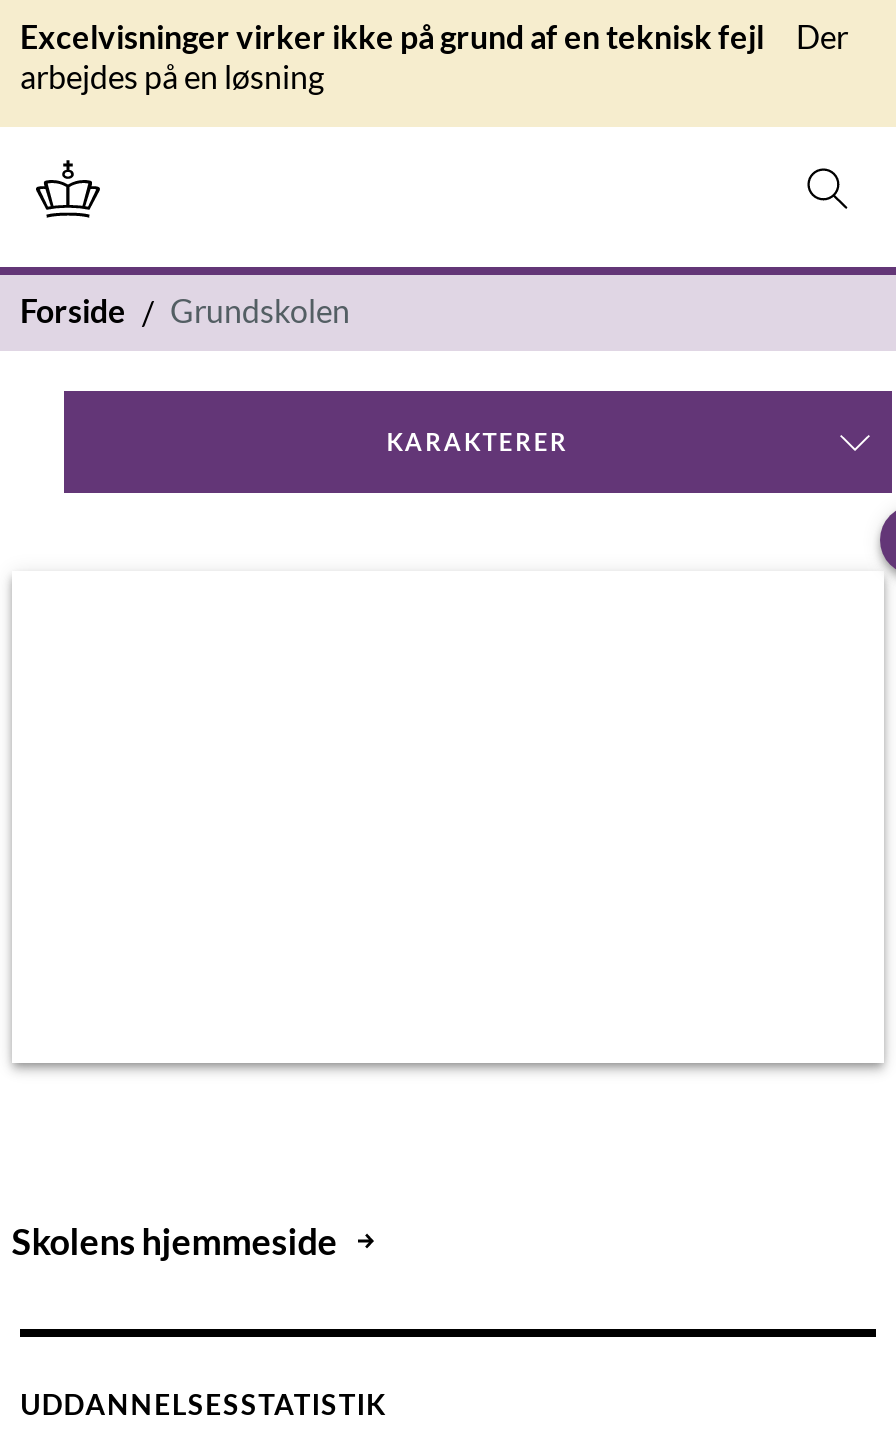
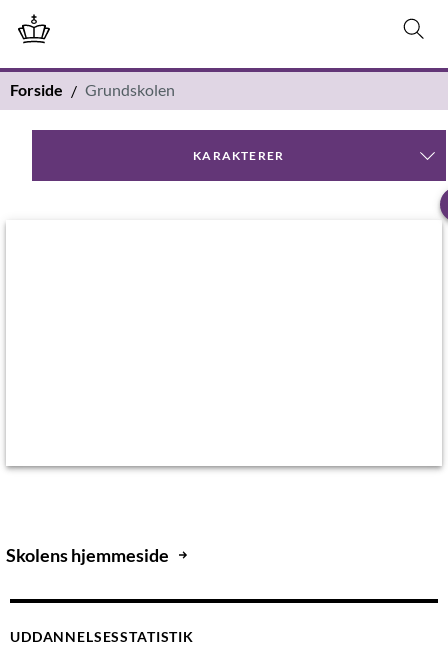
[20,17,848,95] Excelvisninger virker ikke på grund af en teknisk fejl | Der | arbejdes på en løsning -> none

